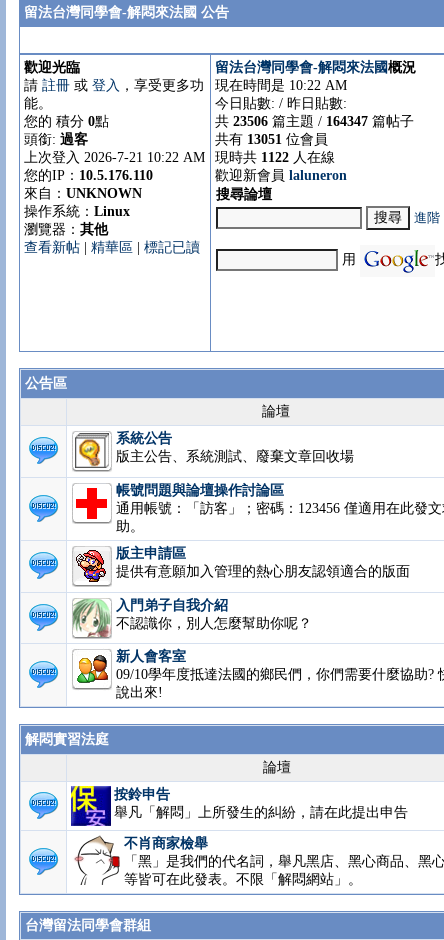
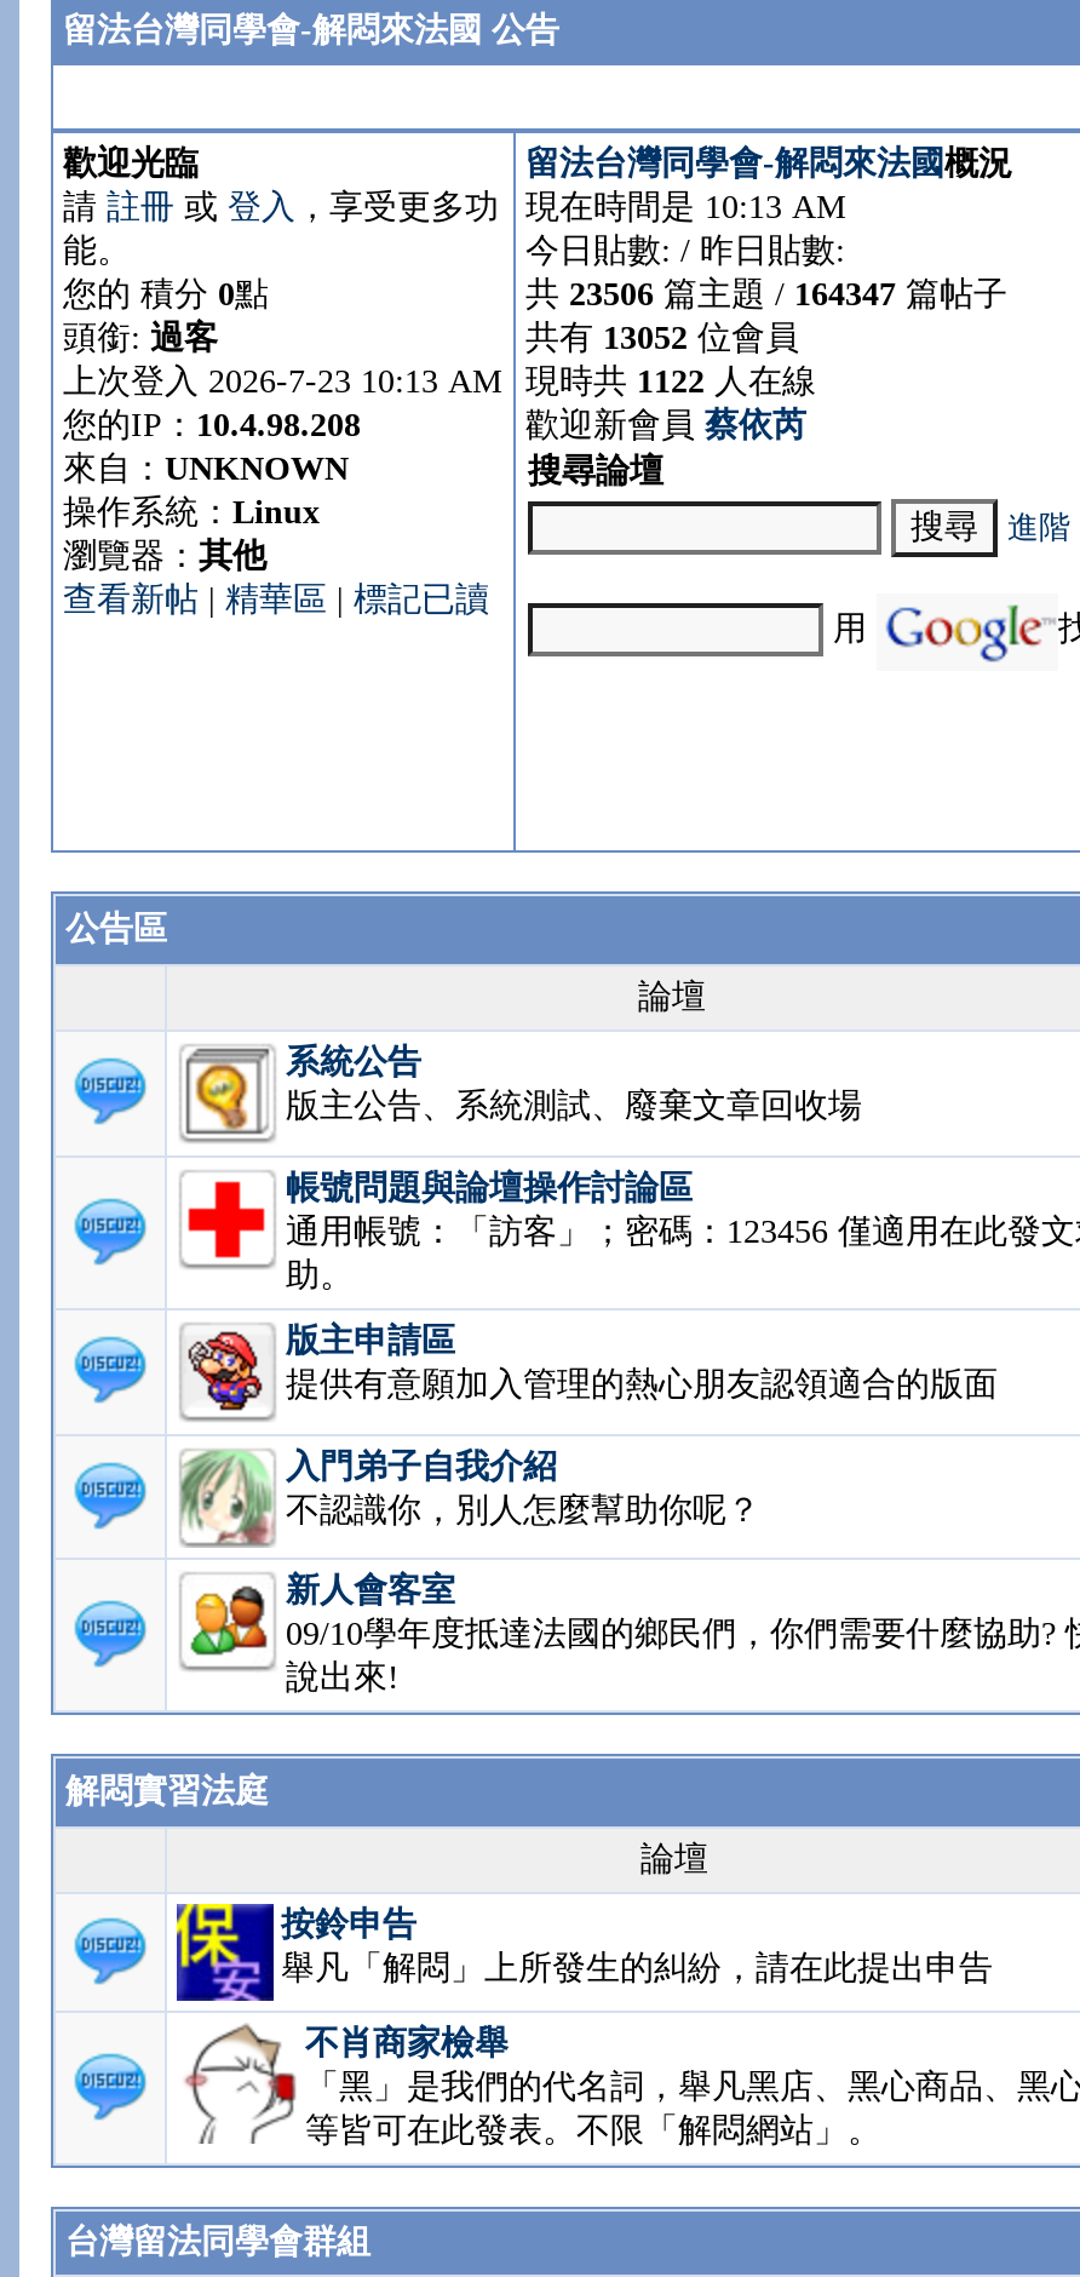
[215,78,347,93] 現在時間是 10:22 AM -> [525,189,845,225] 現在時間是 10:13 AM
[215,132,328,147] 共有13051位會員 -> [525,320,799,356] 共有13052位會員
[24,150,335,165] 上次登入 2026-7-21 10:22 AM 現時共1122人在線 -> [63,363,816,400] 上次登入 2026-7-23 10:13 AM 現時共1122人在線
[24,168,153,183] 您的IP：10.5.176.110 -> [63,407,361,443] 您的IP：10.4.98.208
[215,168,347,183] 歡迎新會員laluneron -> [525,407,806,443] 歡迎新會員蔡依芮

